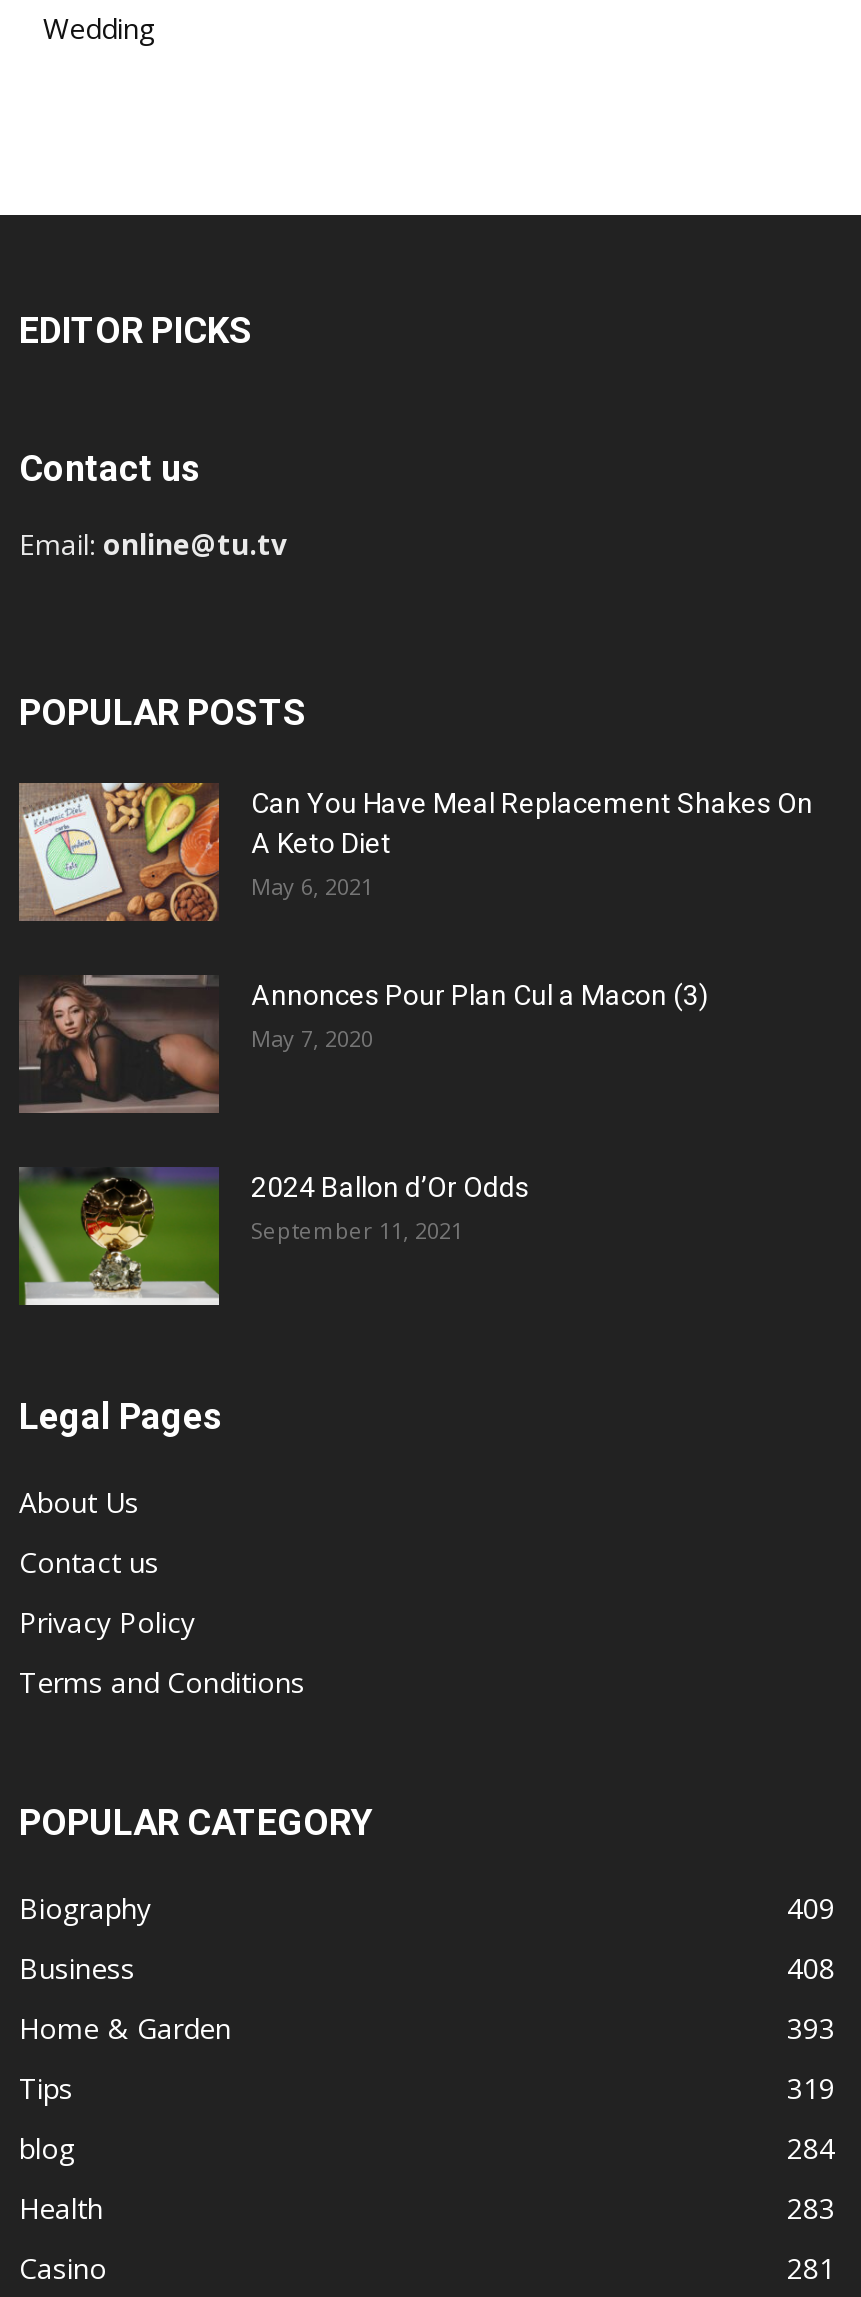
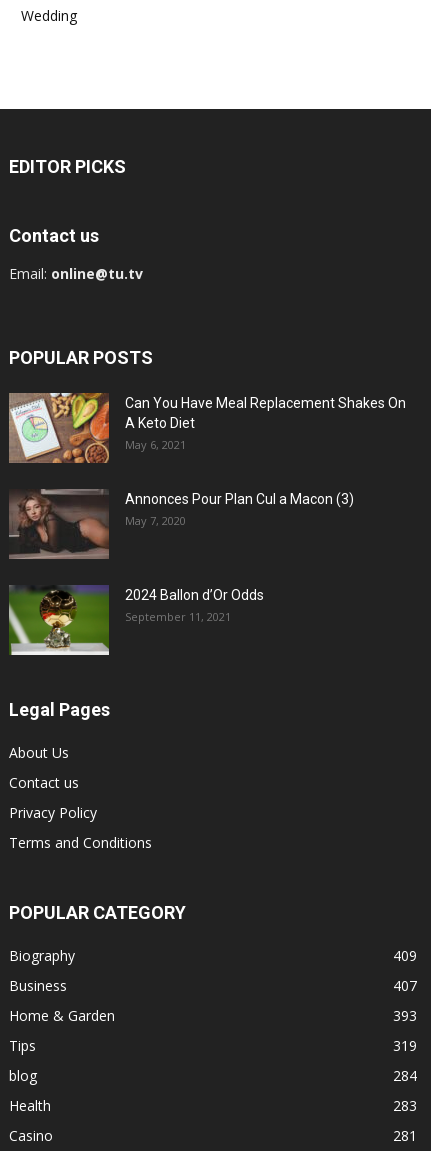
[787,1950,835,1988] 408 -> [393,976,417,995] 407

